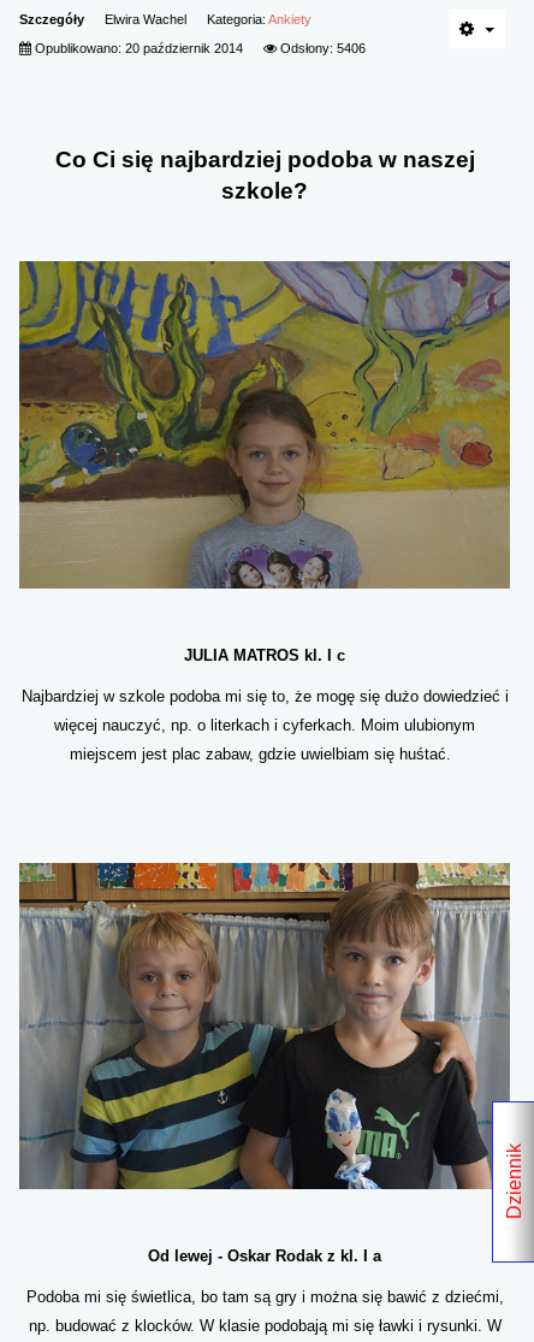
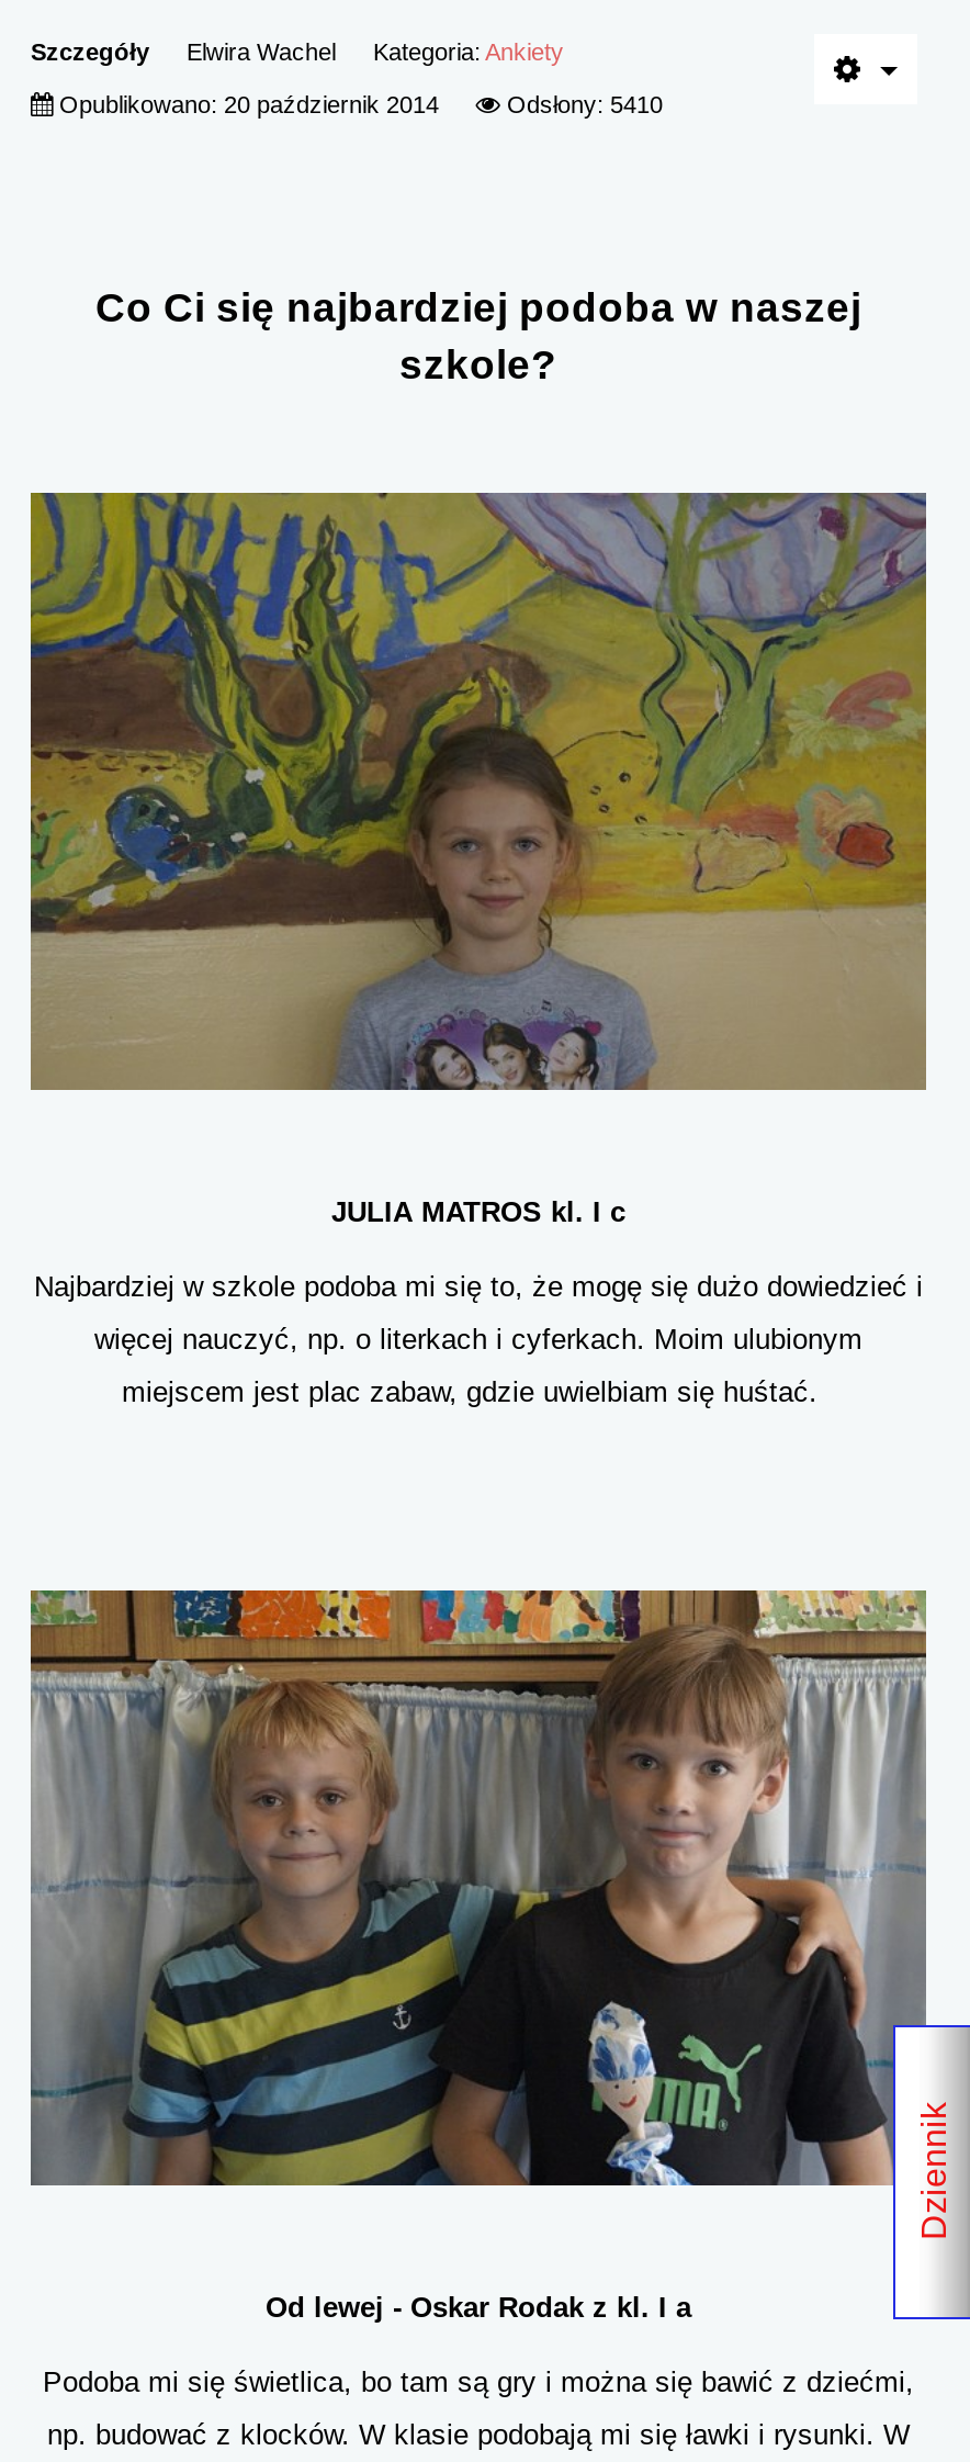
[280,41,366,56] Odsłony: 5406 -> [507,92,663,118] Odsłony: 5410

